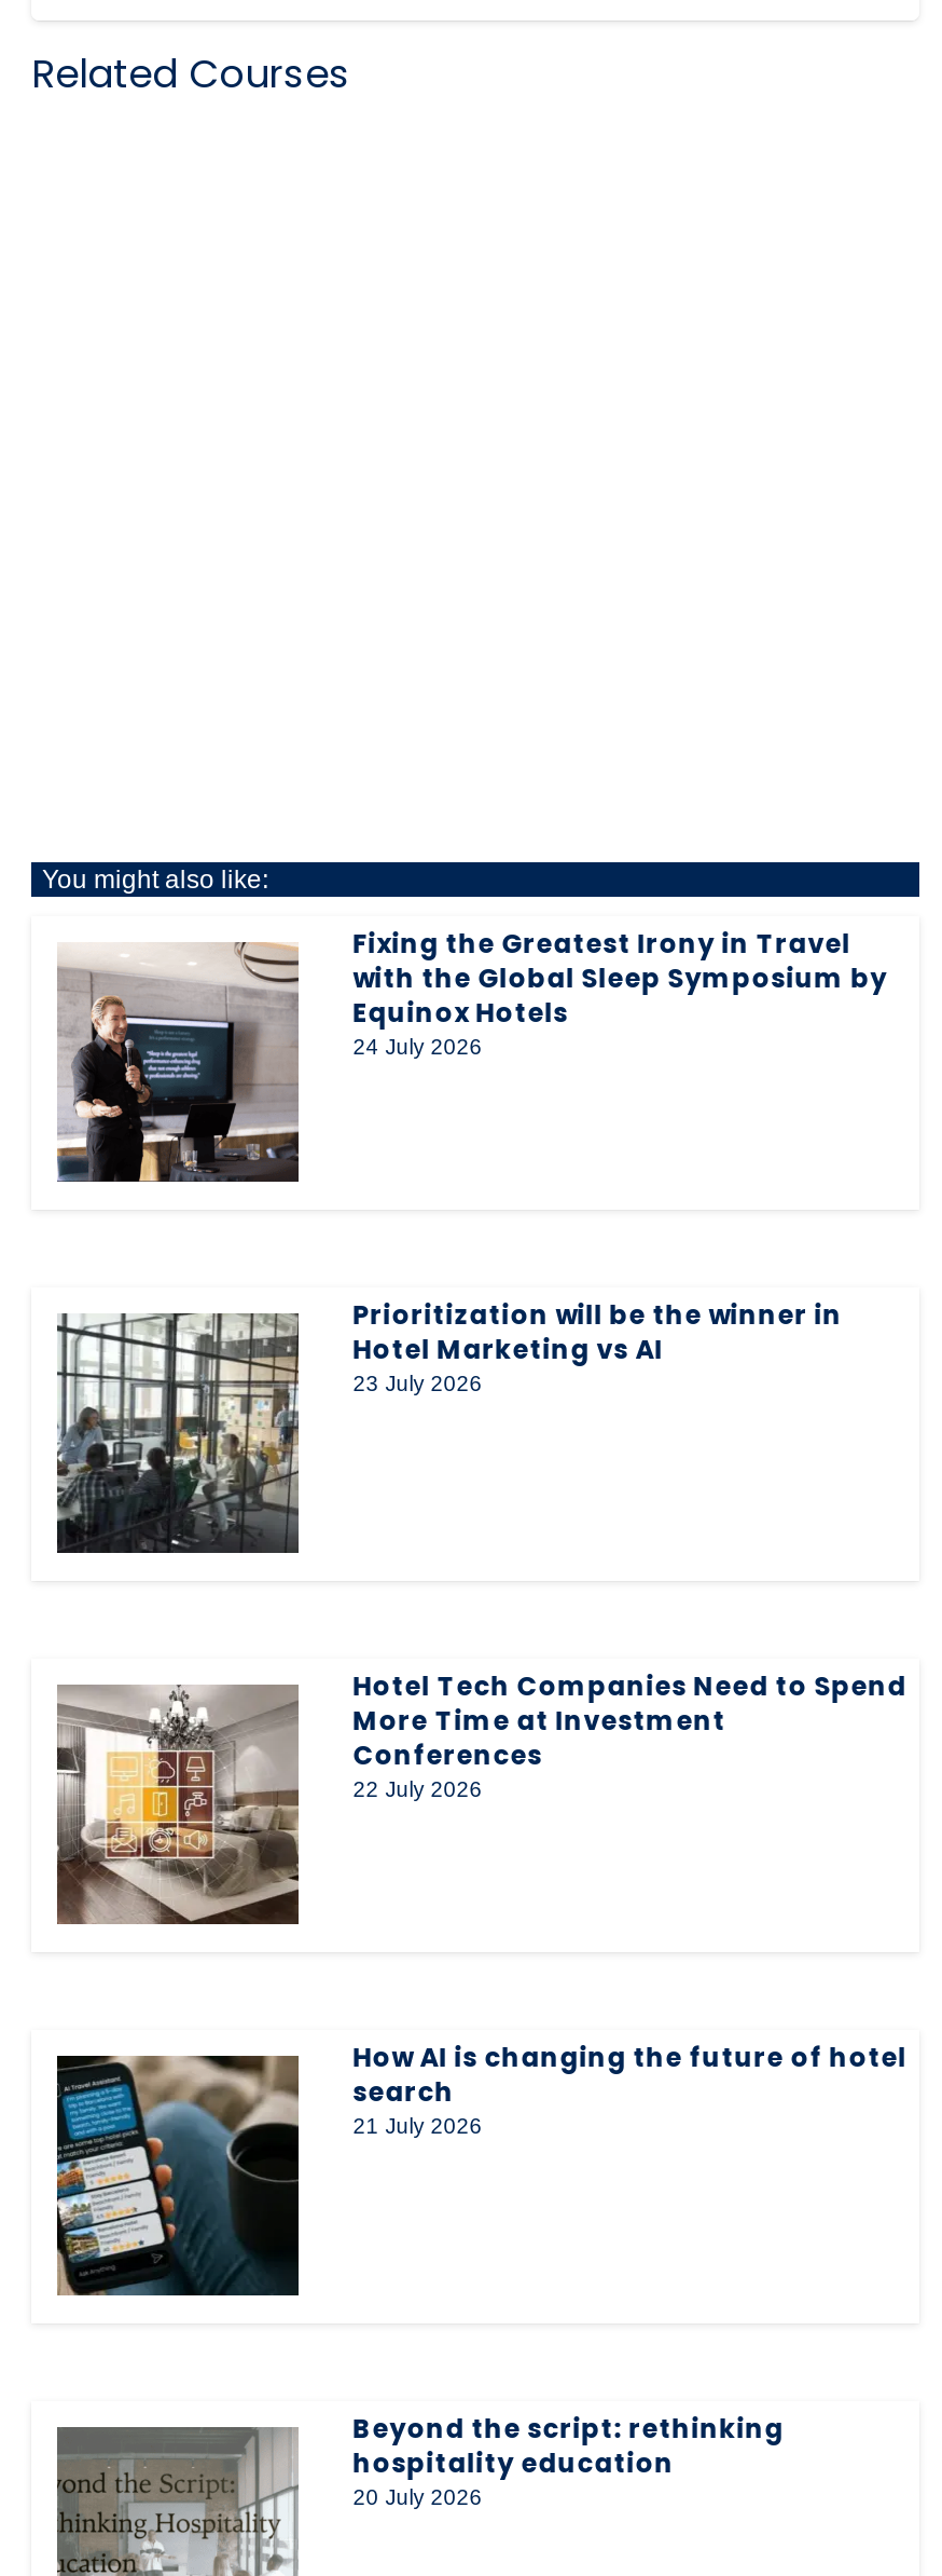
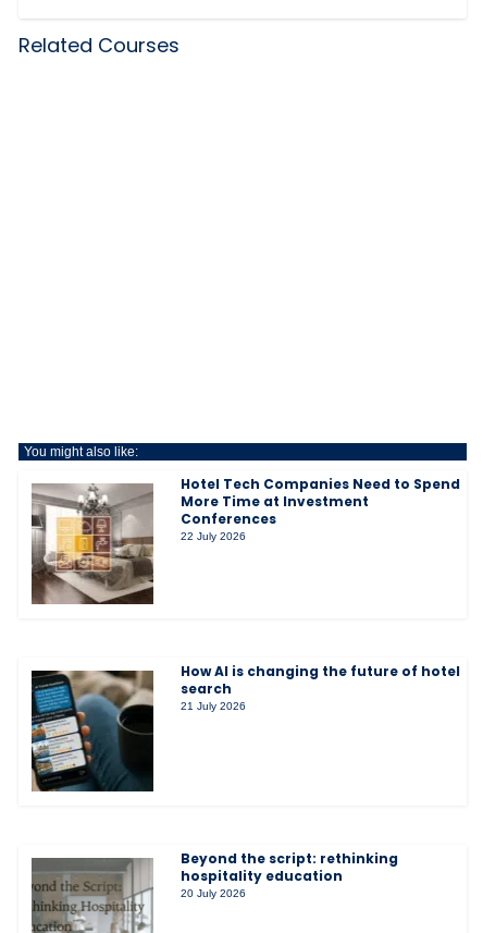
[55,924,887,1182] [image] | Fixing the Greatest Irony in Travel | with the Global Sleep Symposium by | Equinox Hotels | 24 July 2026 -> none
[55,1295,842,1553] [image] | Prioritization will be the winner in | Hotel Marketing vs AI | 23 July 2026 -> none

